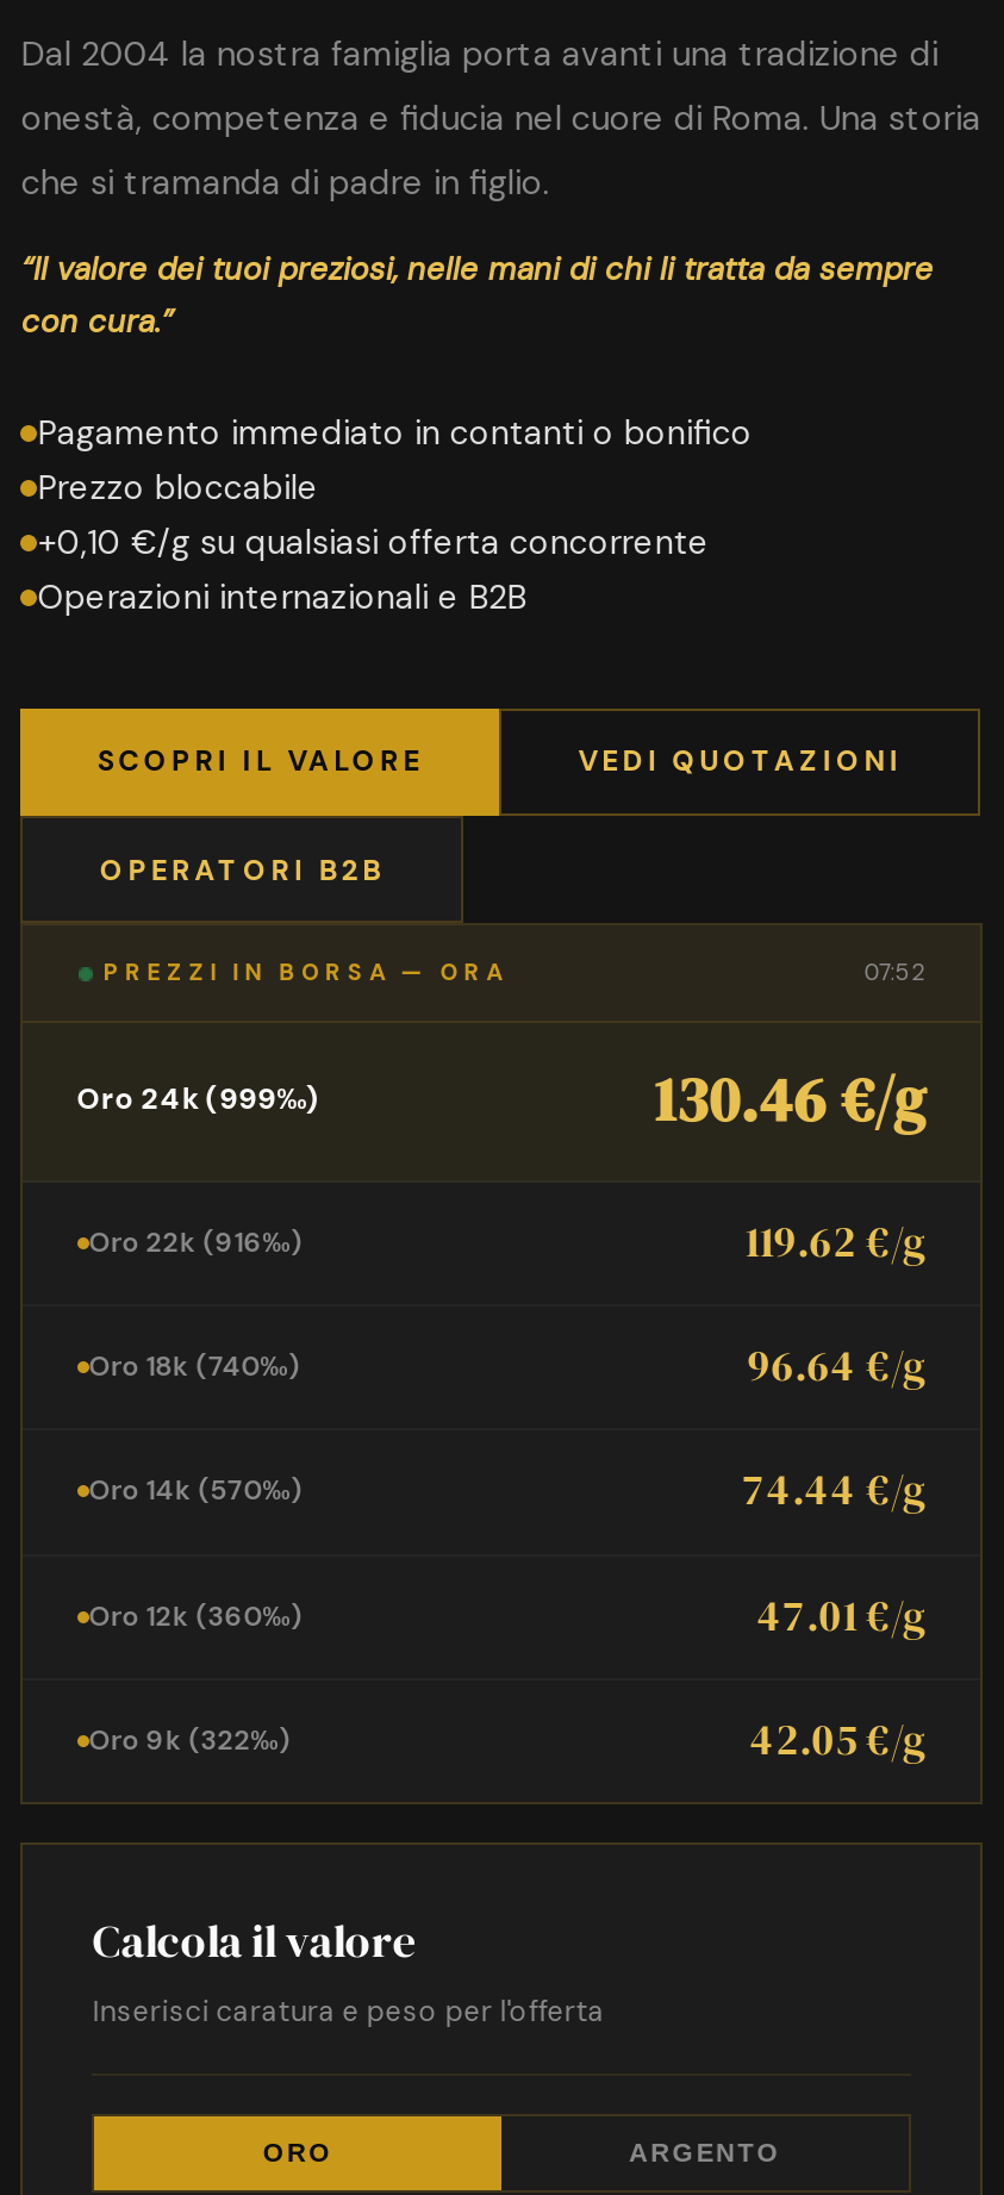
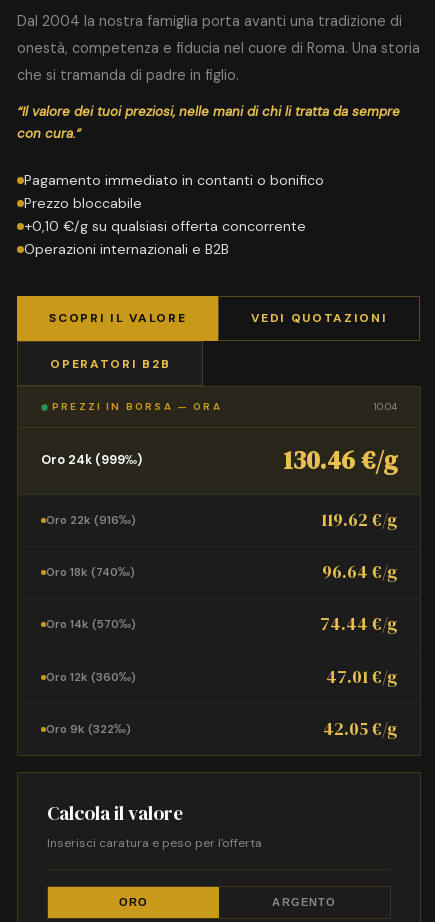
[864,957,926,988] 07:52 -> [373,400,397,413] 10:04

